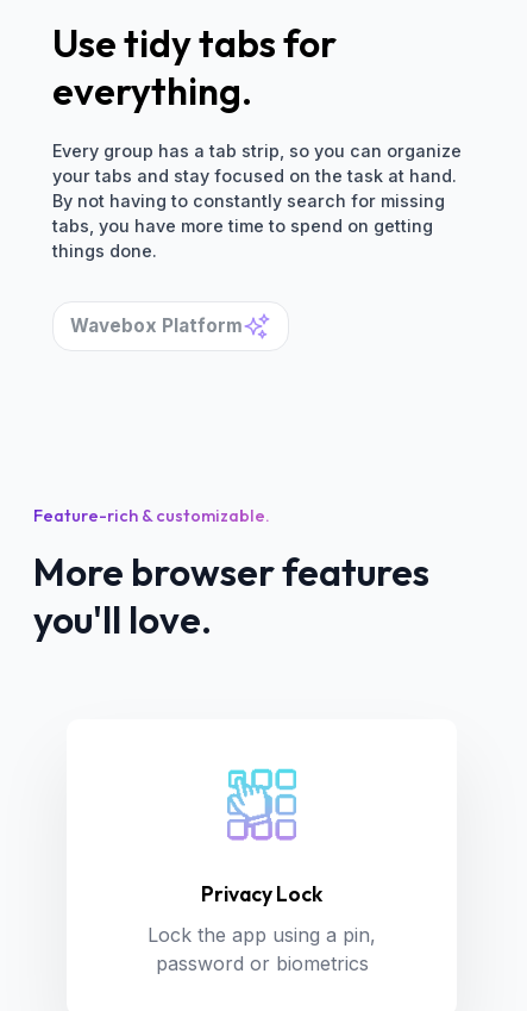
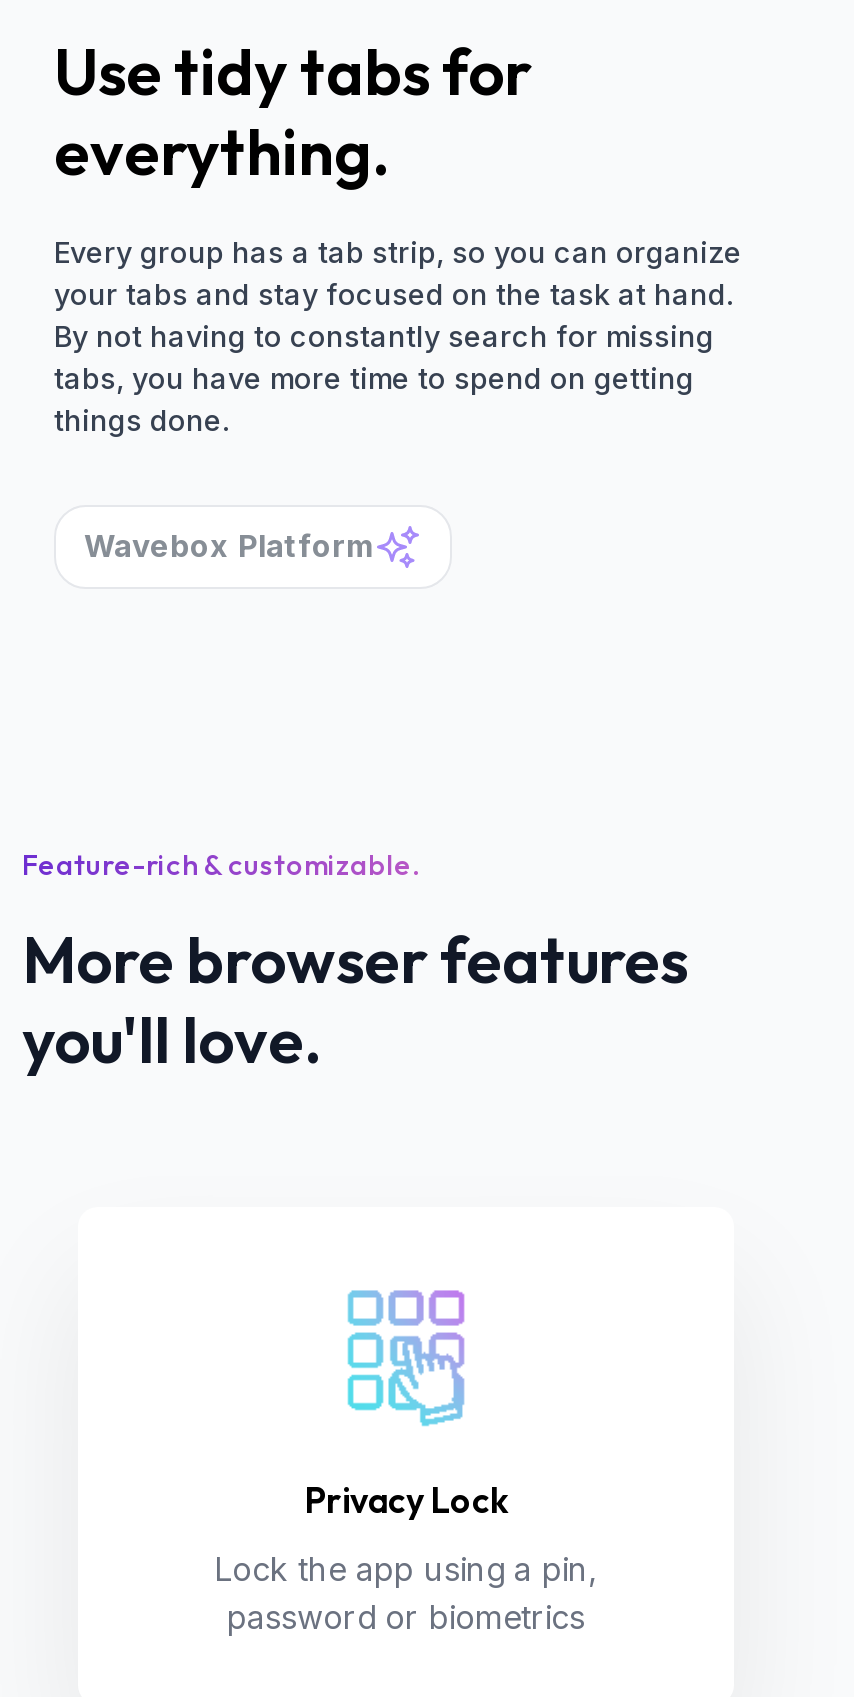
[226,768,297,849] [image] -> [346,1289,466,1427] [image]

